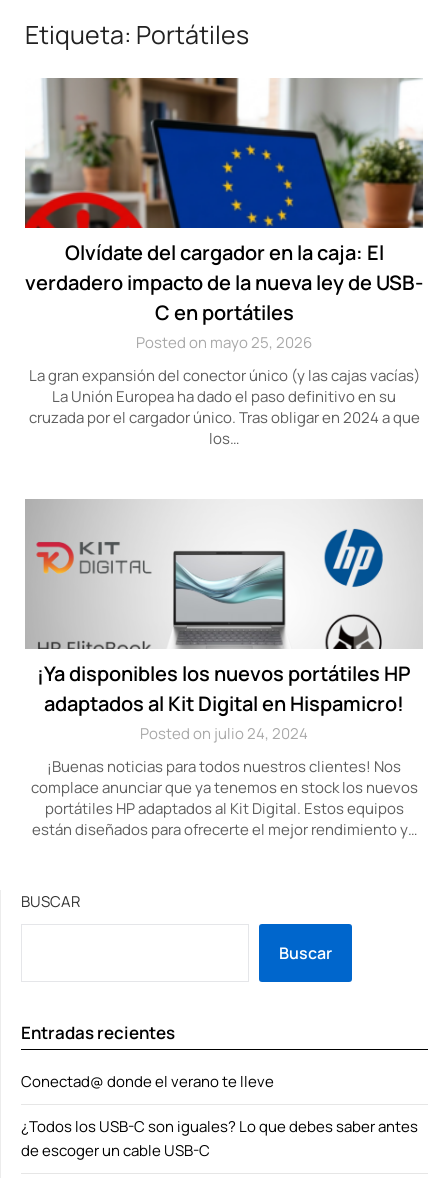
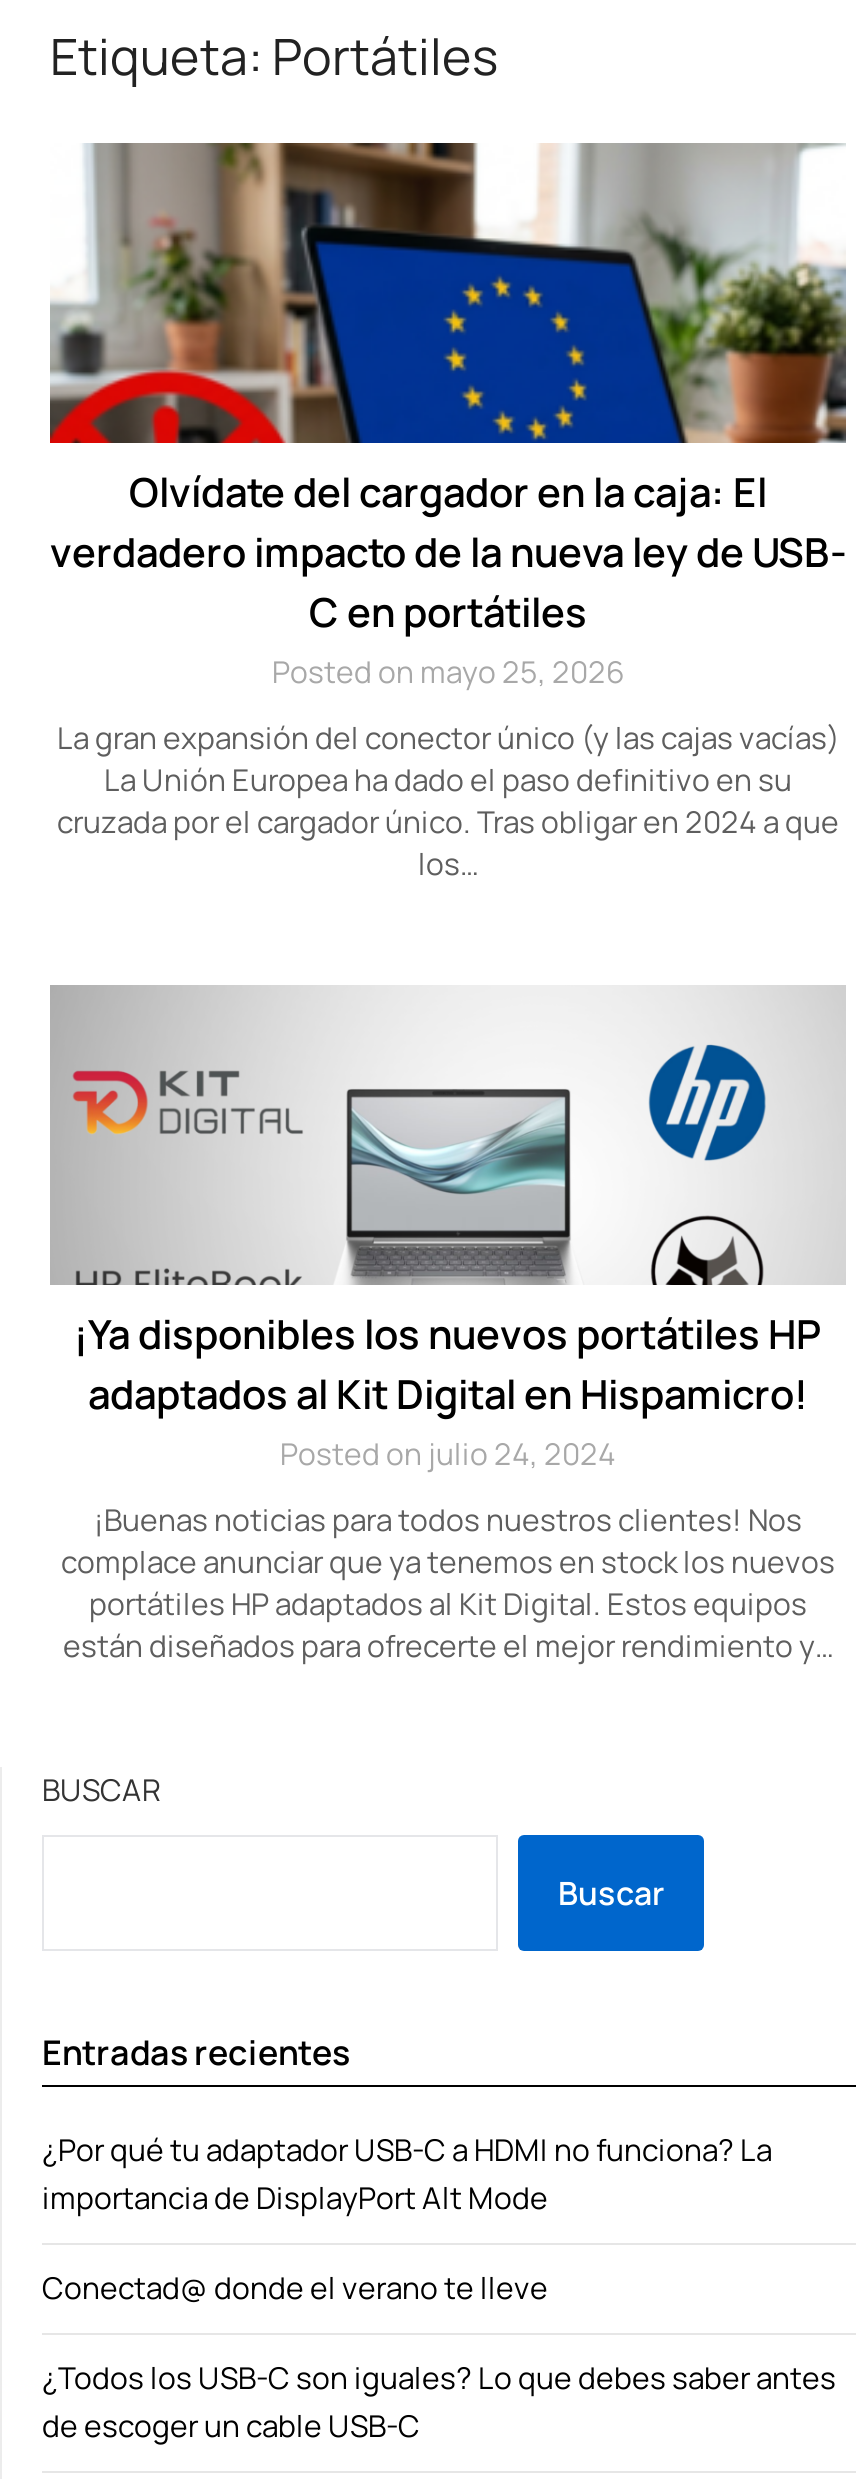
none -> [42,2129,772,2219] ¿Por qué tu adaptador USB-C a HDMI no funciona? La | importancia de DisplayPort Alt Mode

